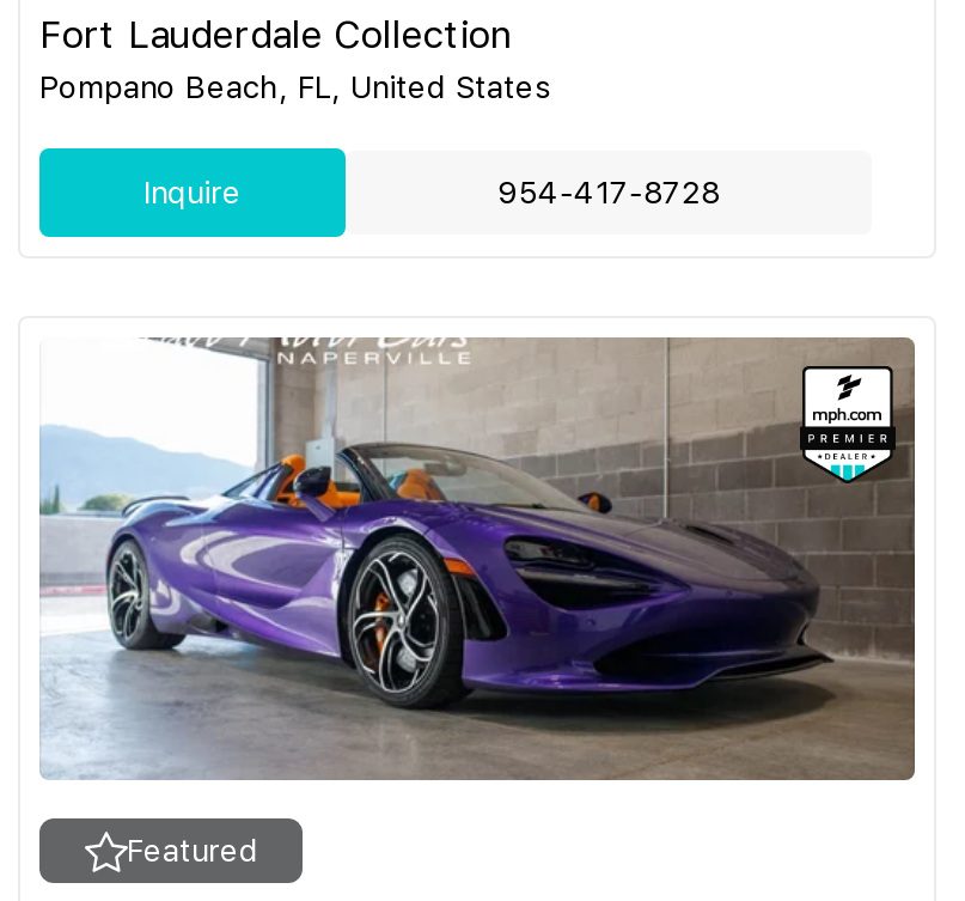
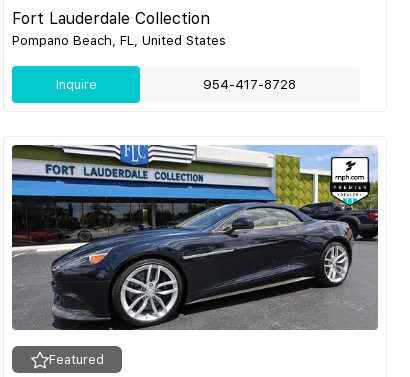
[37,335,917,780] [image] -> [11,144,378,330] [image]

